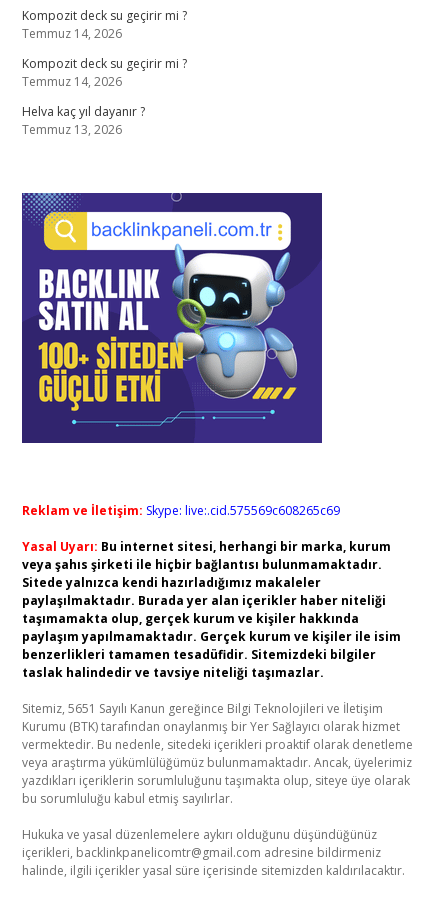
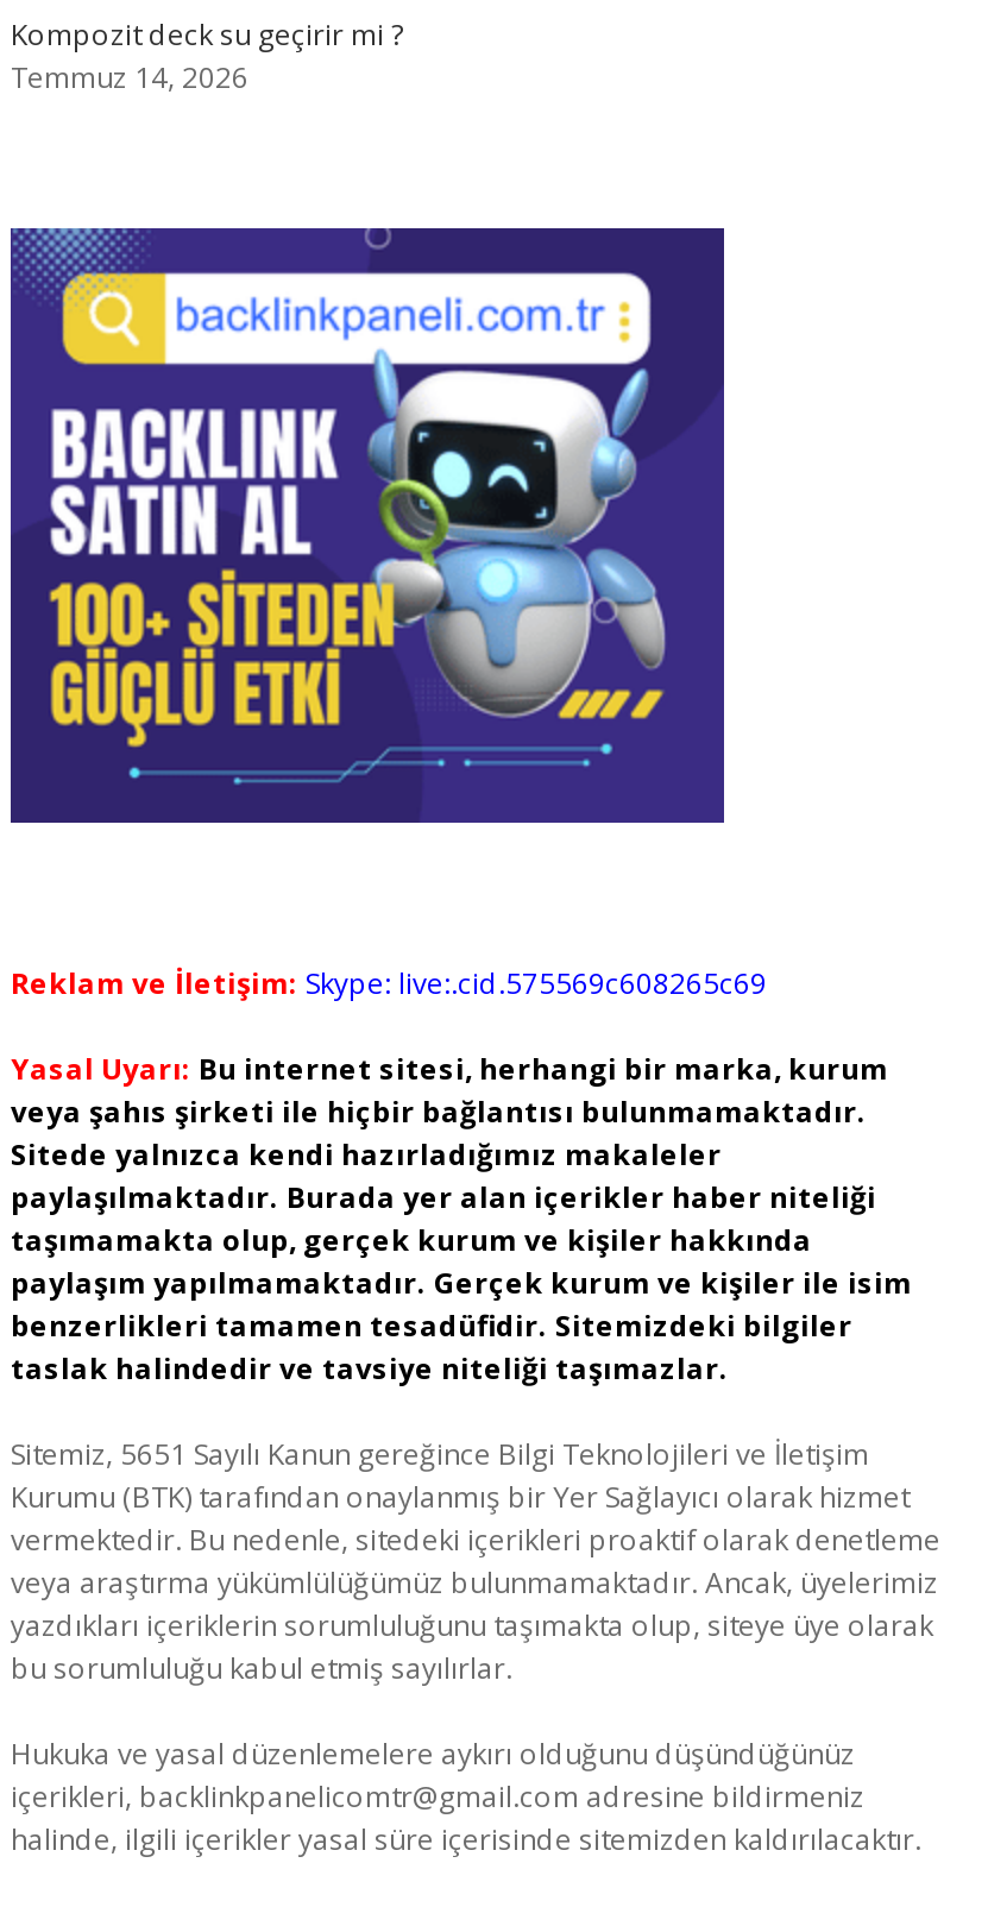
[22,55,187,138] Kompozit deck su geçirir mi ? | Temmuz 14, 2026 | Helva kaç yıl dayanır ? | Temmuz 13, 2026 -> none

